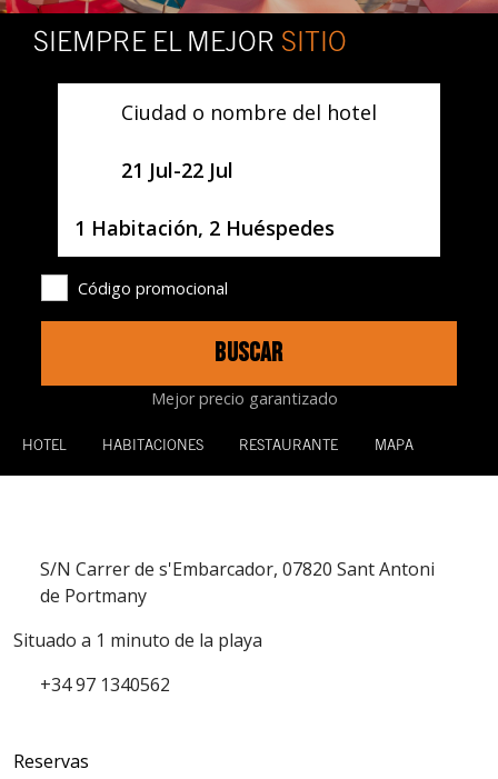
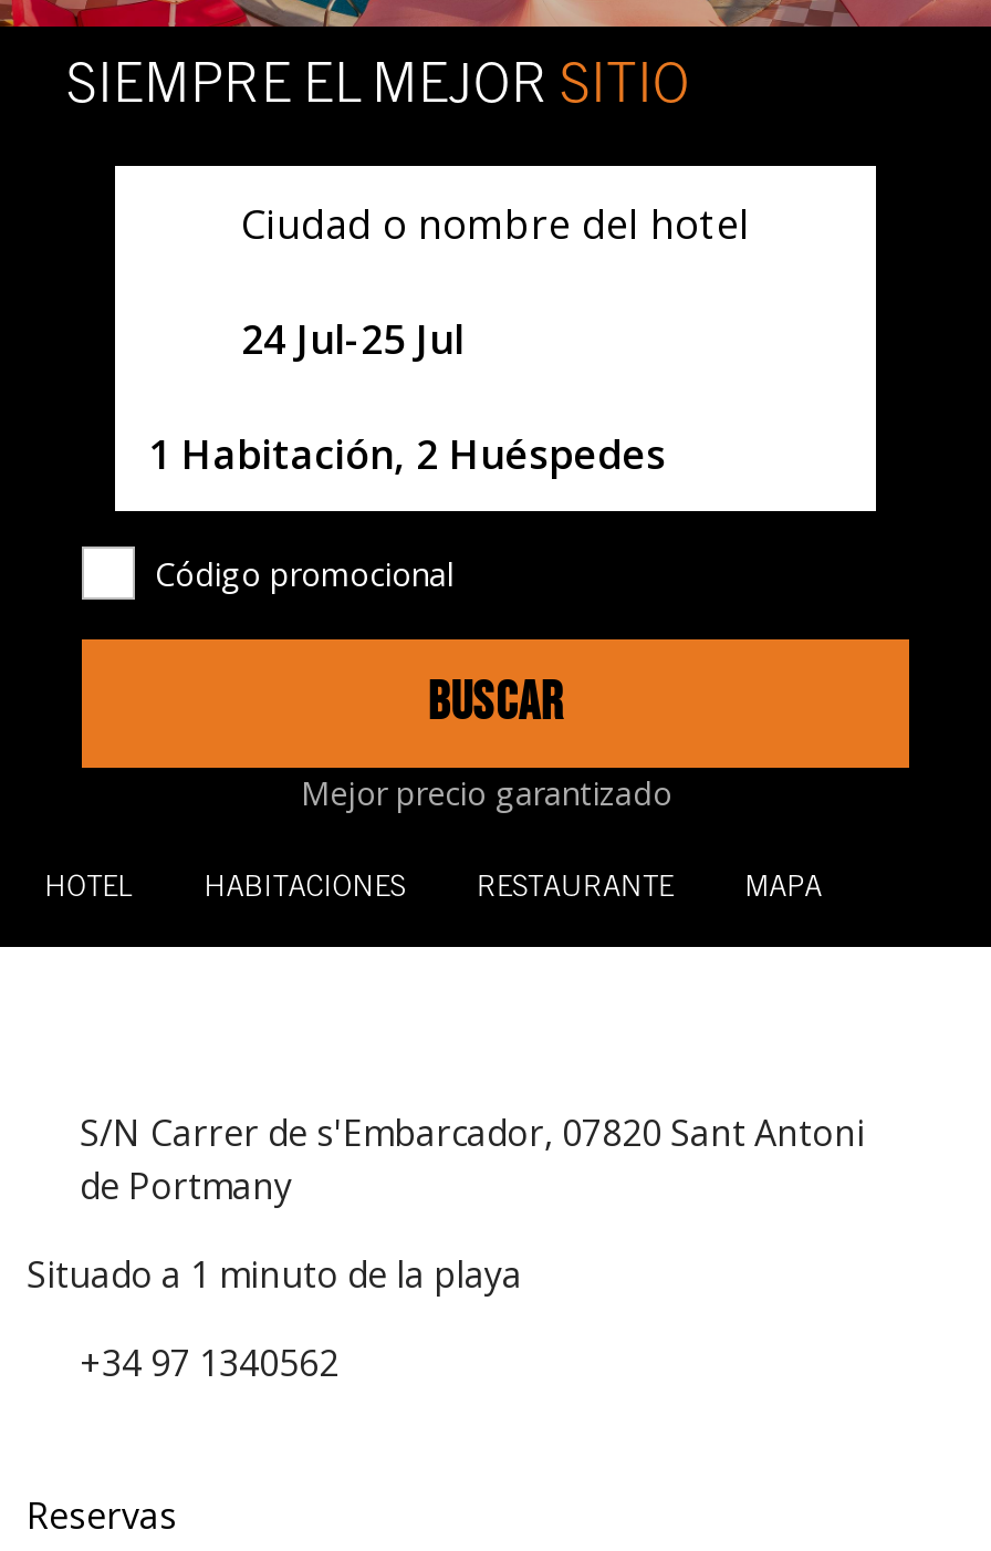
[121,157,233,184] 21 Jul-22 Jul -> [241,312,465,366] 24 Jul-25 Jul

